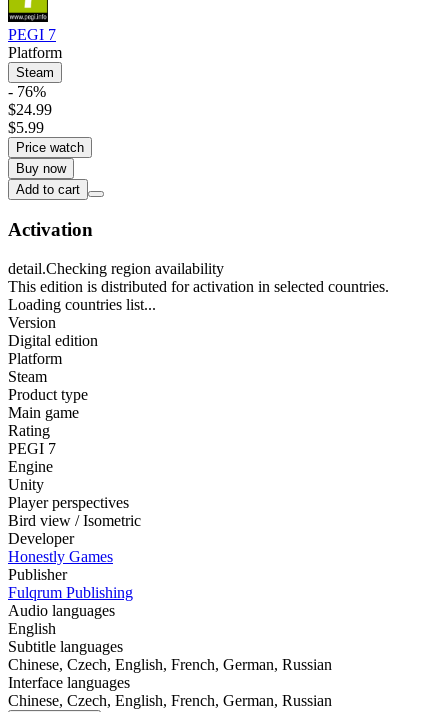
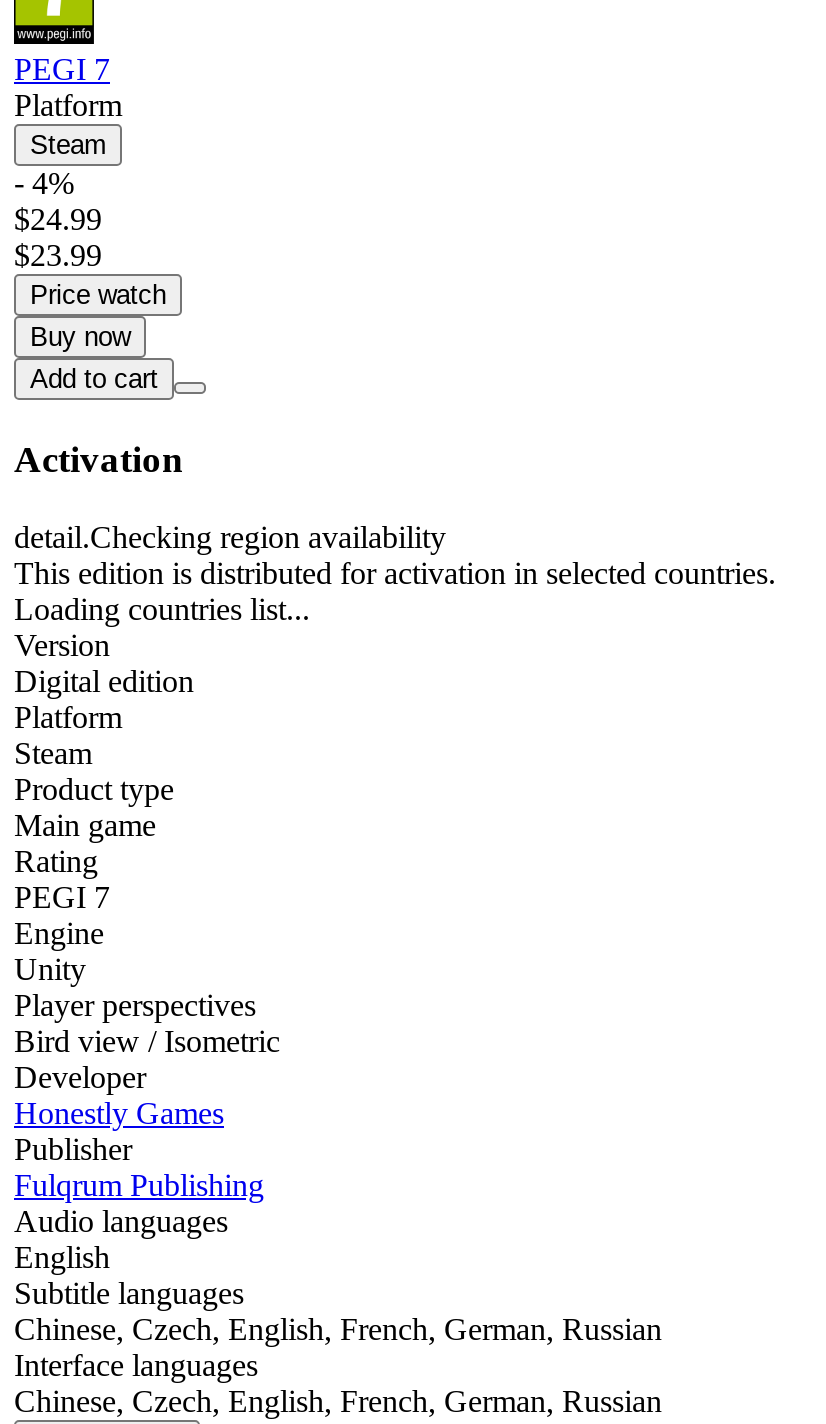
[8,83,46,100] - 76% -> [14,167,74,201] - 4%
[8,119,44,136] $5.99 -> [14,239,102,273] $23.99

